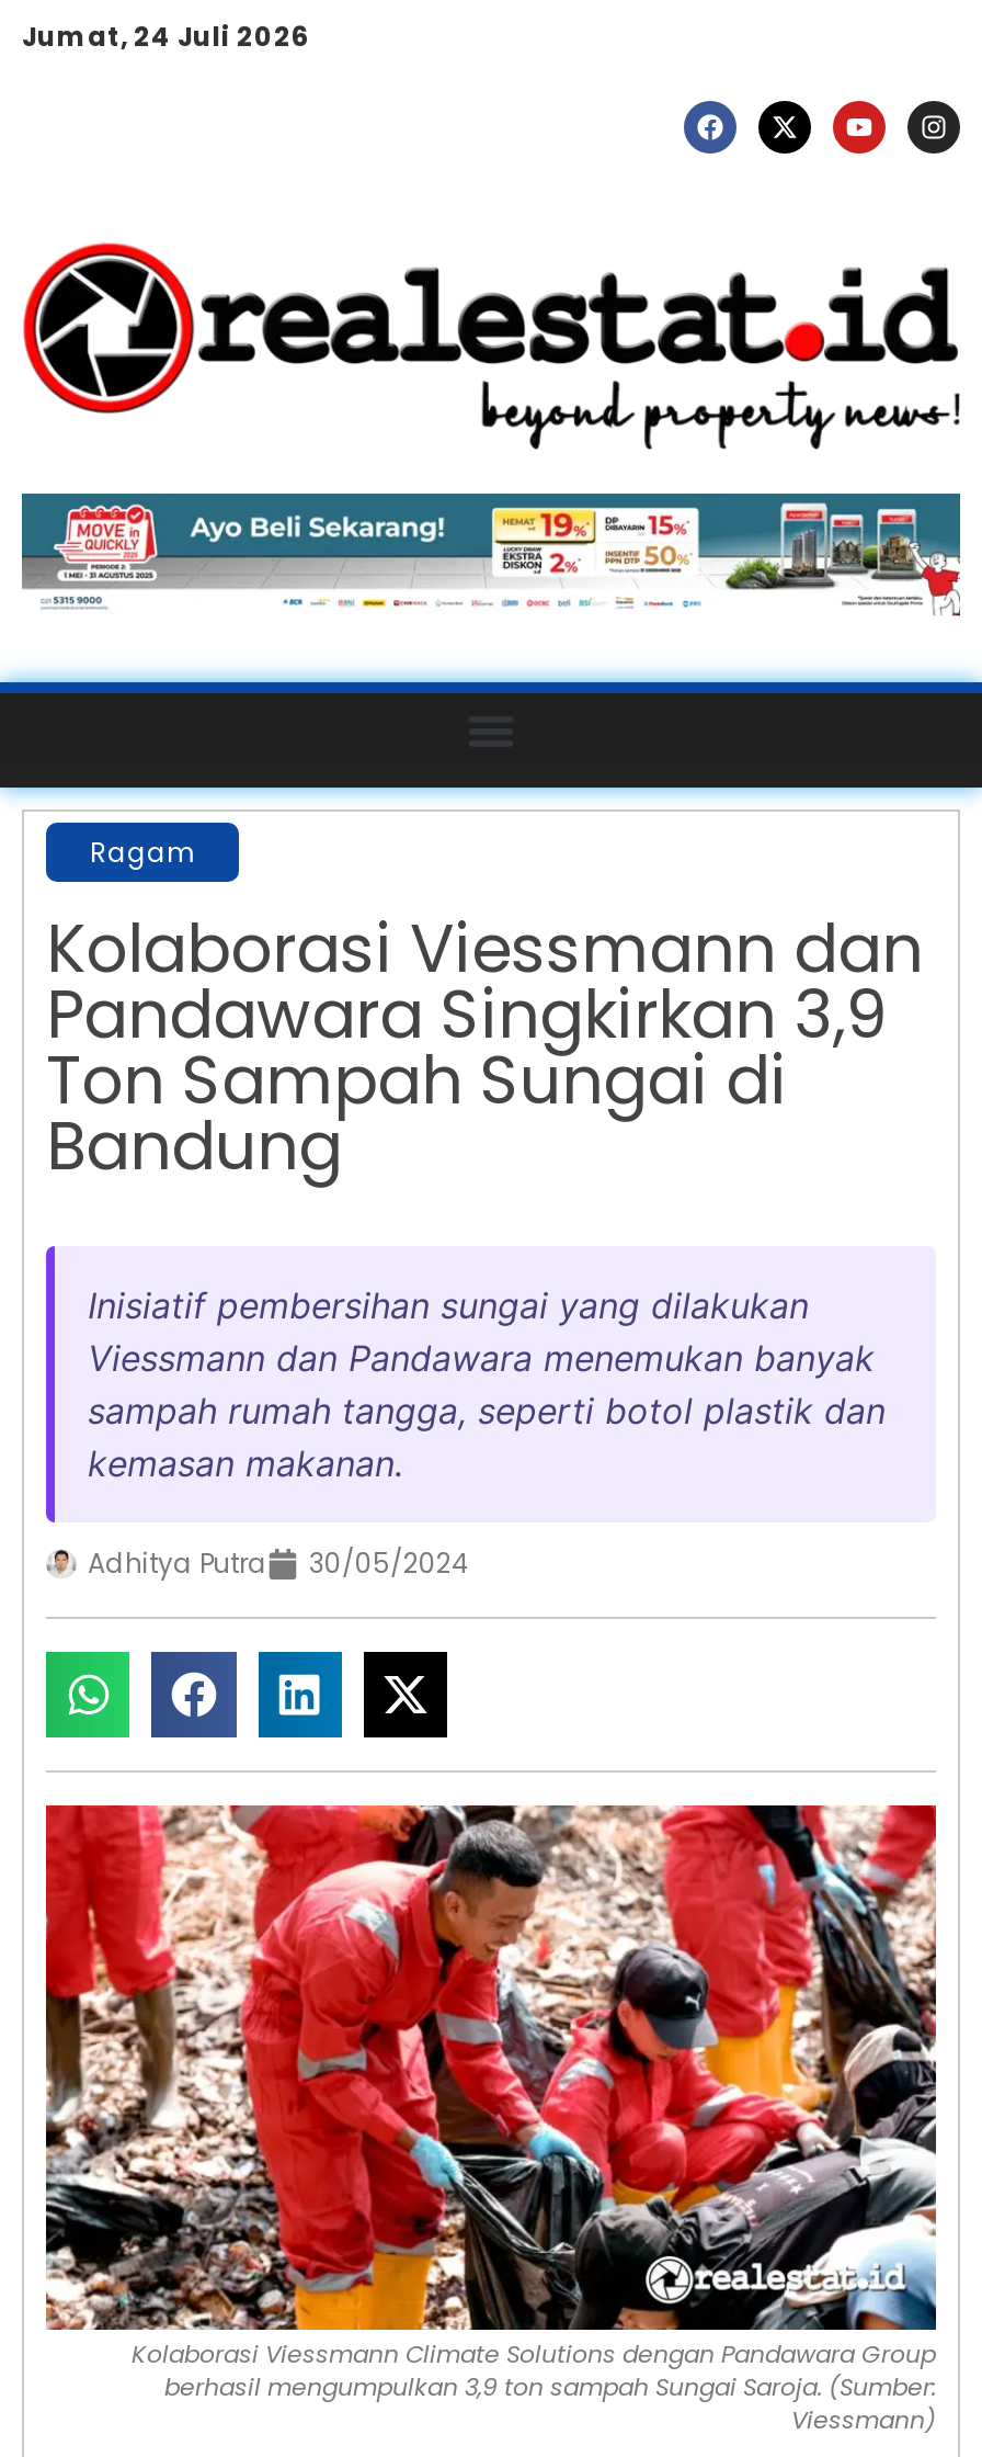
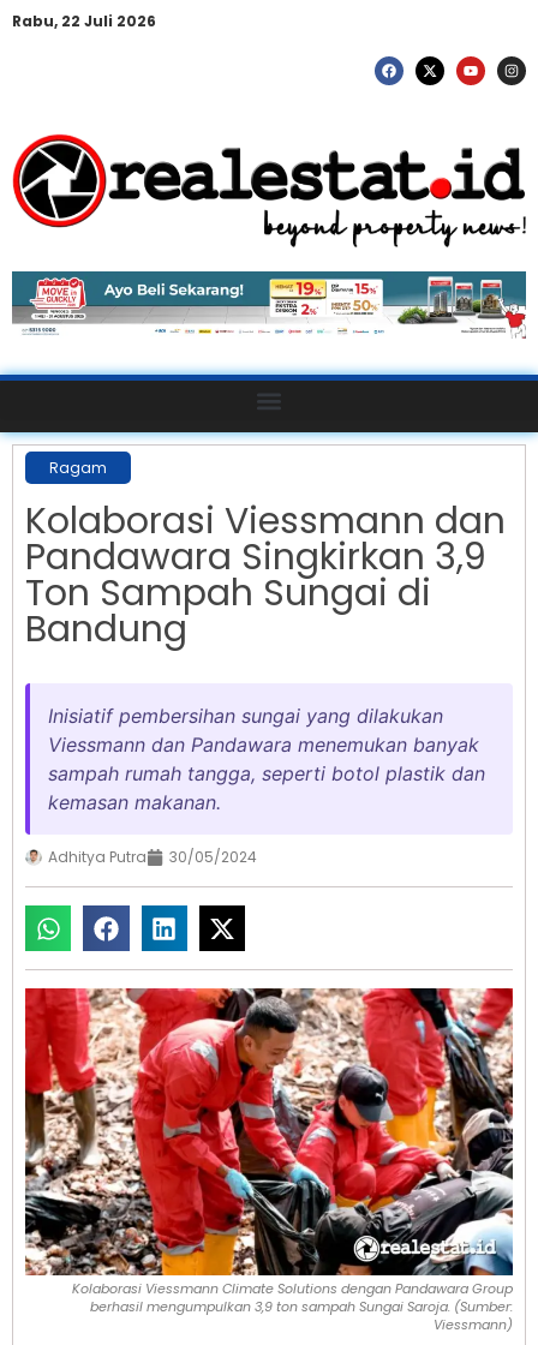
[22,18,309,55] Jumat, 24 Juli 2026 -> [12,11,156,31] Rabu, 22 Juli 2026

